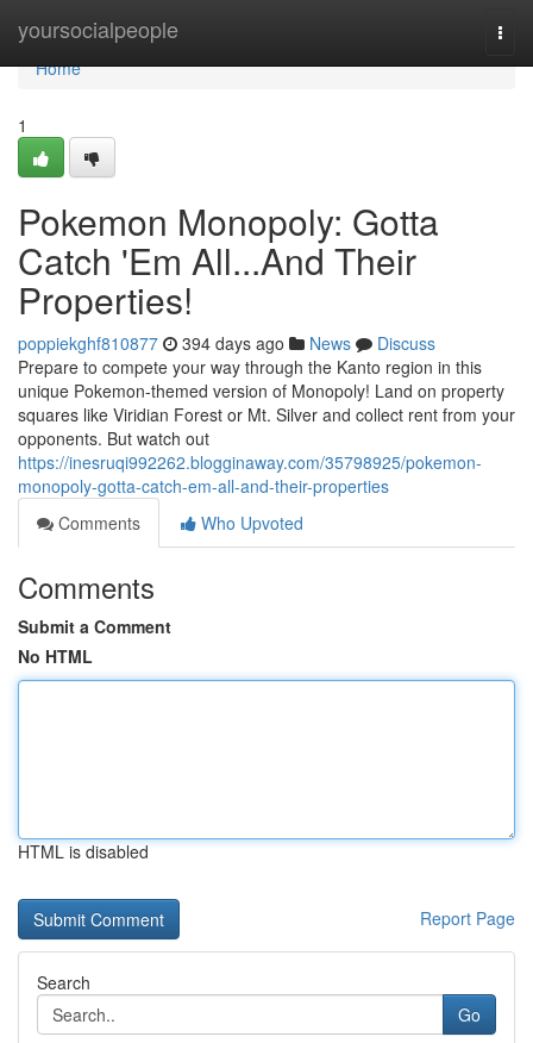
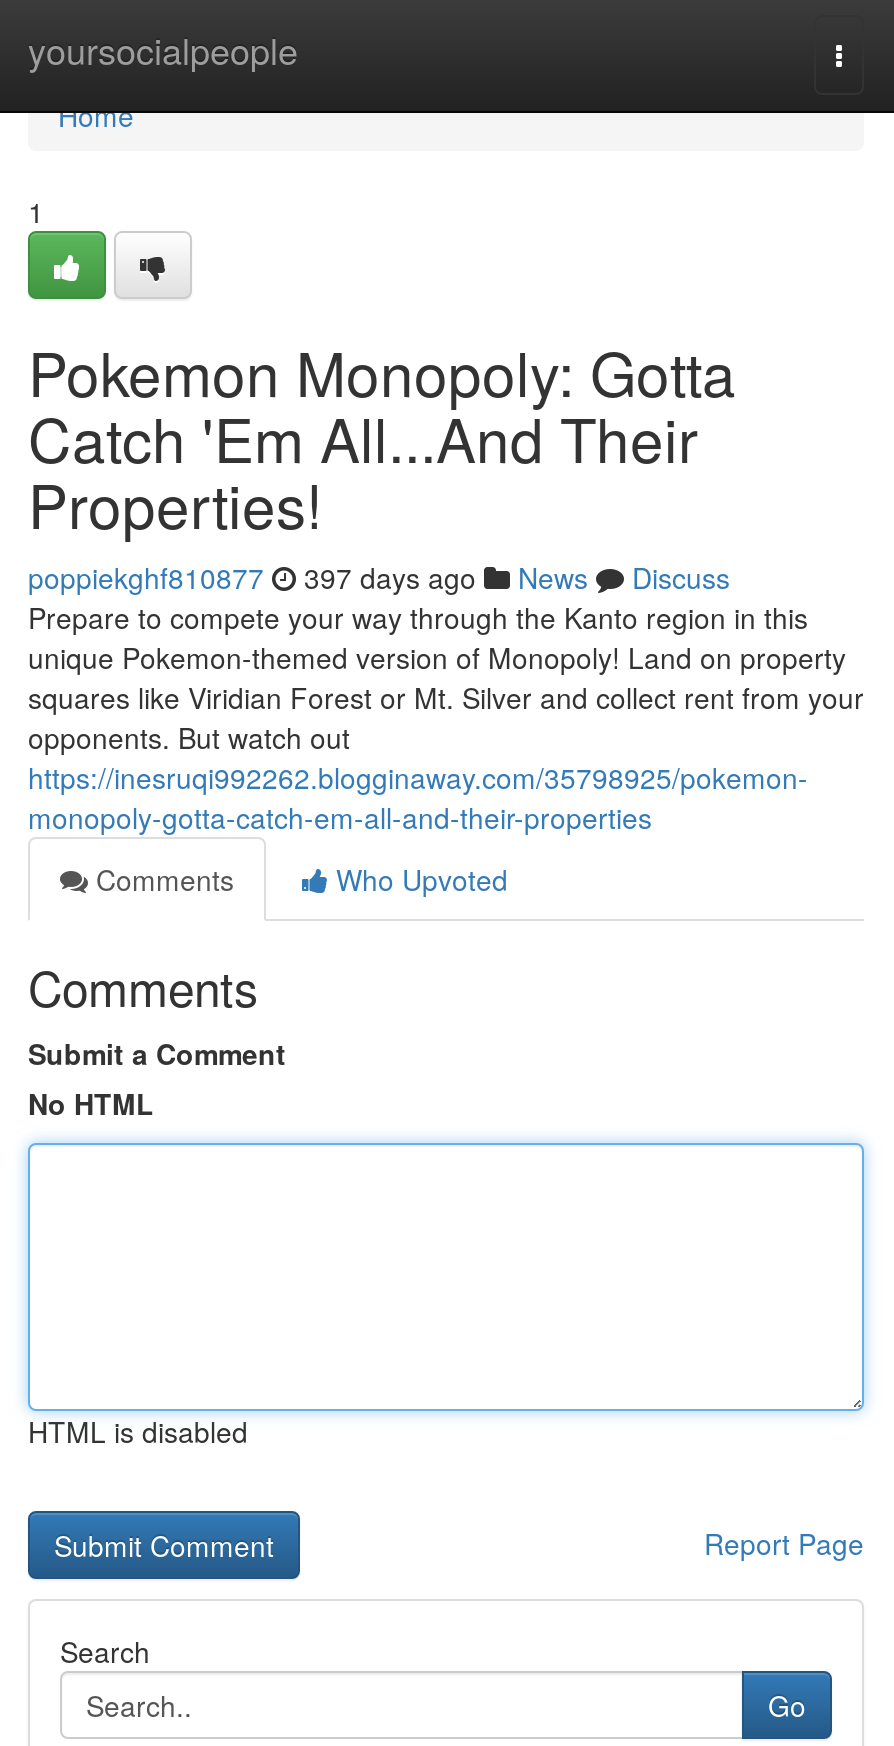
[18,331,435,355] poppiekghf810877 394 days ago News Discuss -> [28,557,730,597] poppiekghf810877 397 days ago News Discuss

